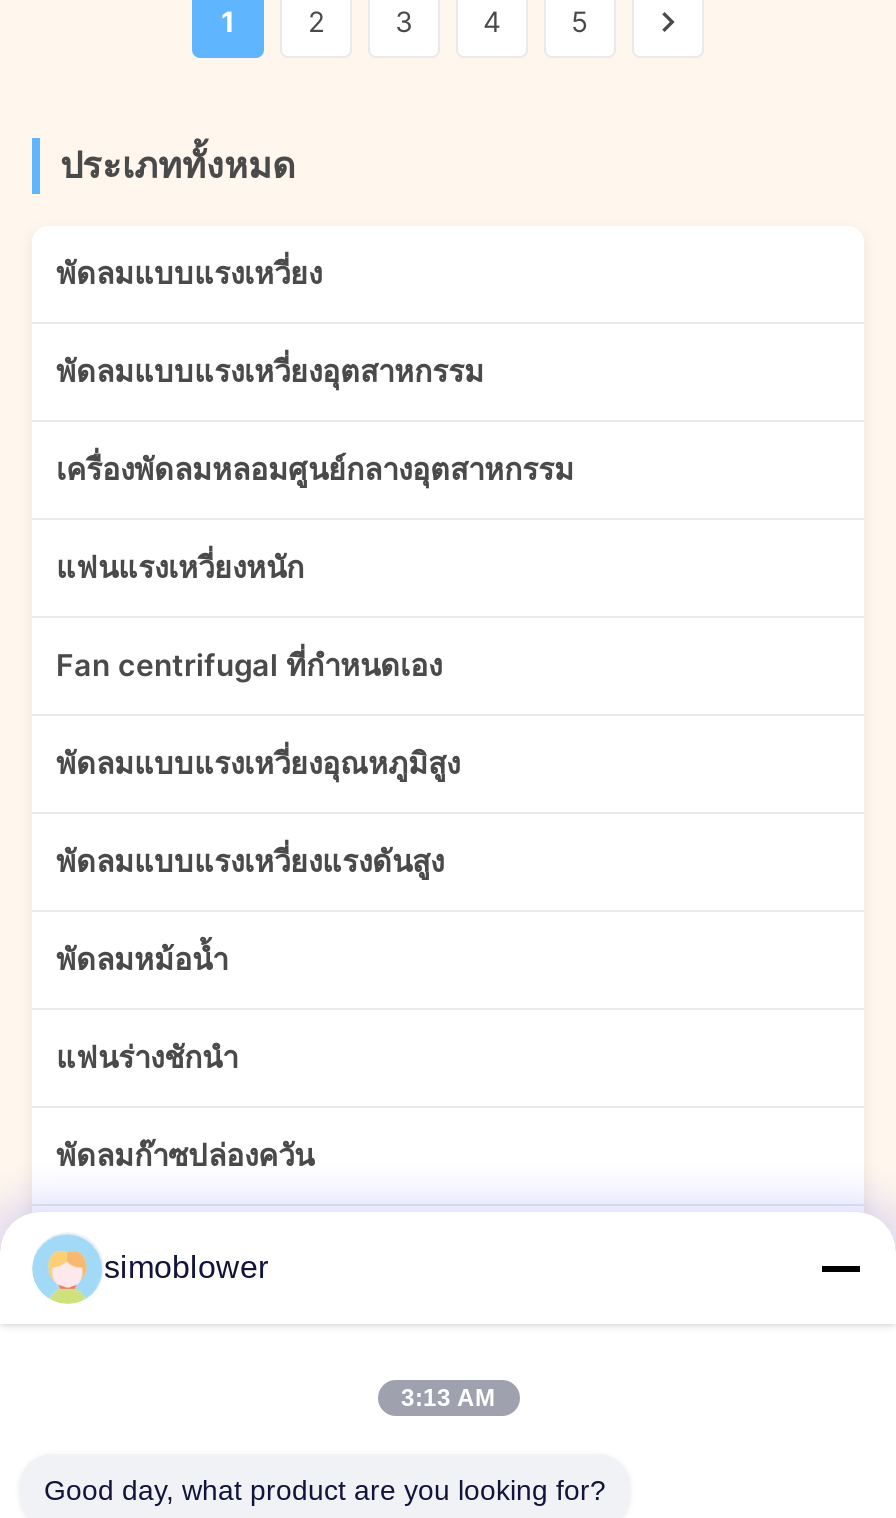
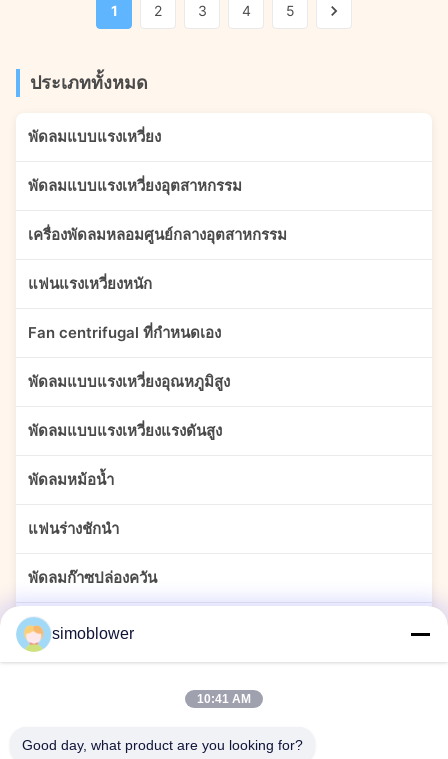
[401,1384,495,1412] 3:13 AM -> [197,692,251,706] 10:41 AM

